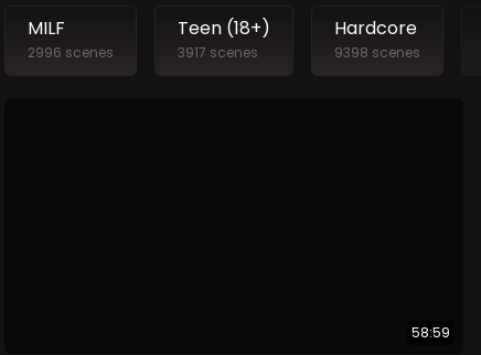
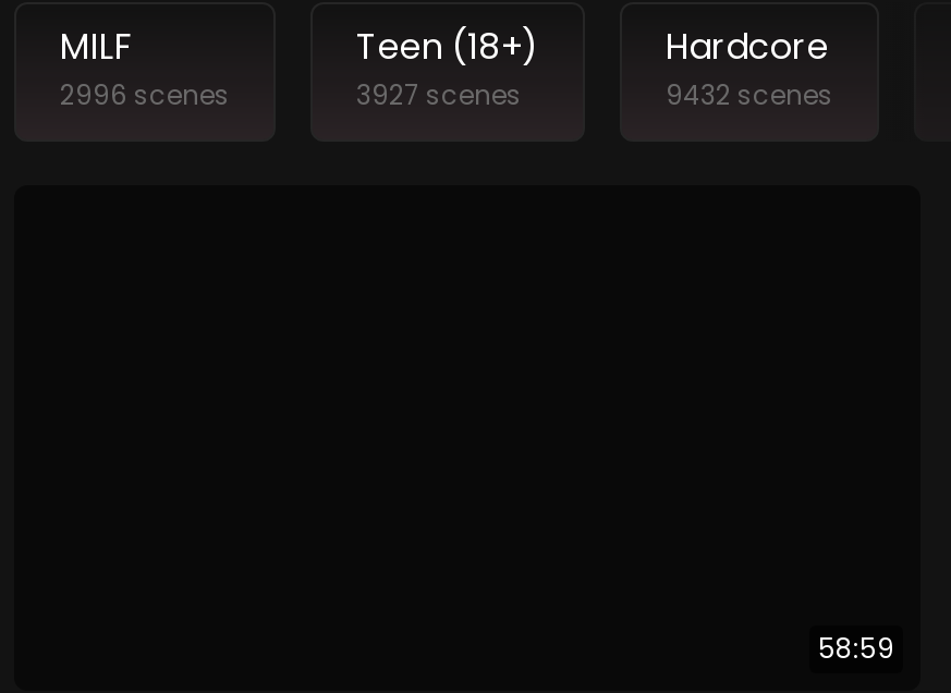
[178,43,258,62] 3917 scenes -> [356,77,522,114] 3927 scenes
[334,43,420,62] 9398 scenes -> [666,77,833,114] 9432 scenes

